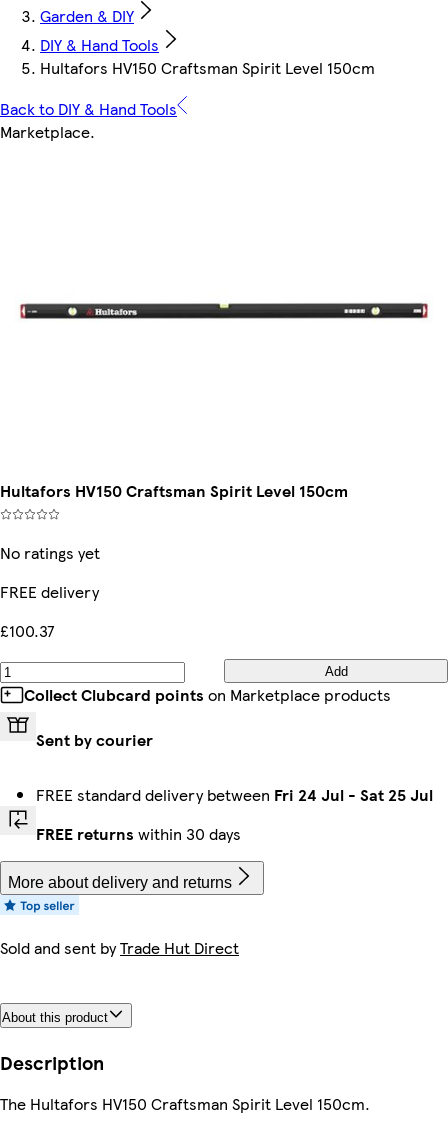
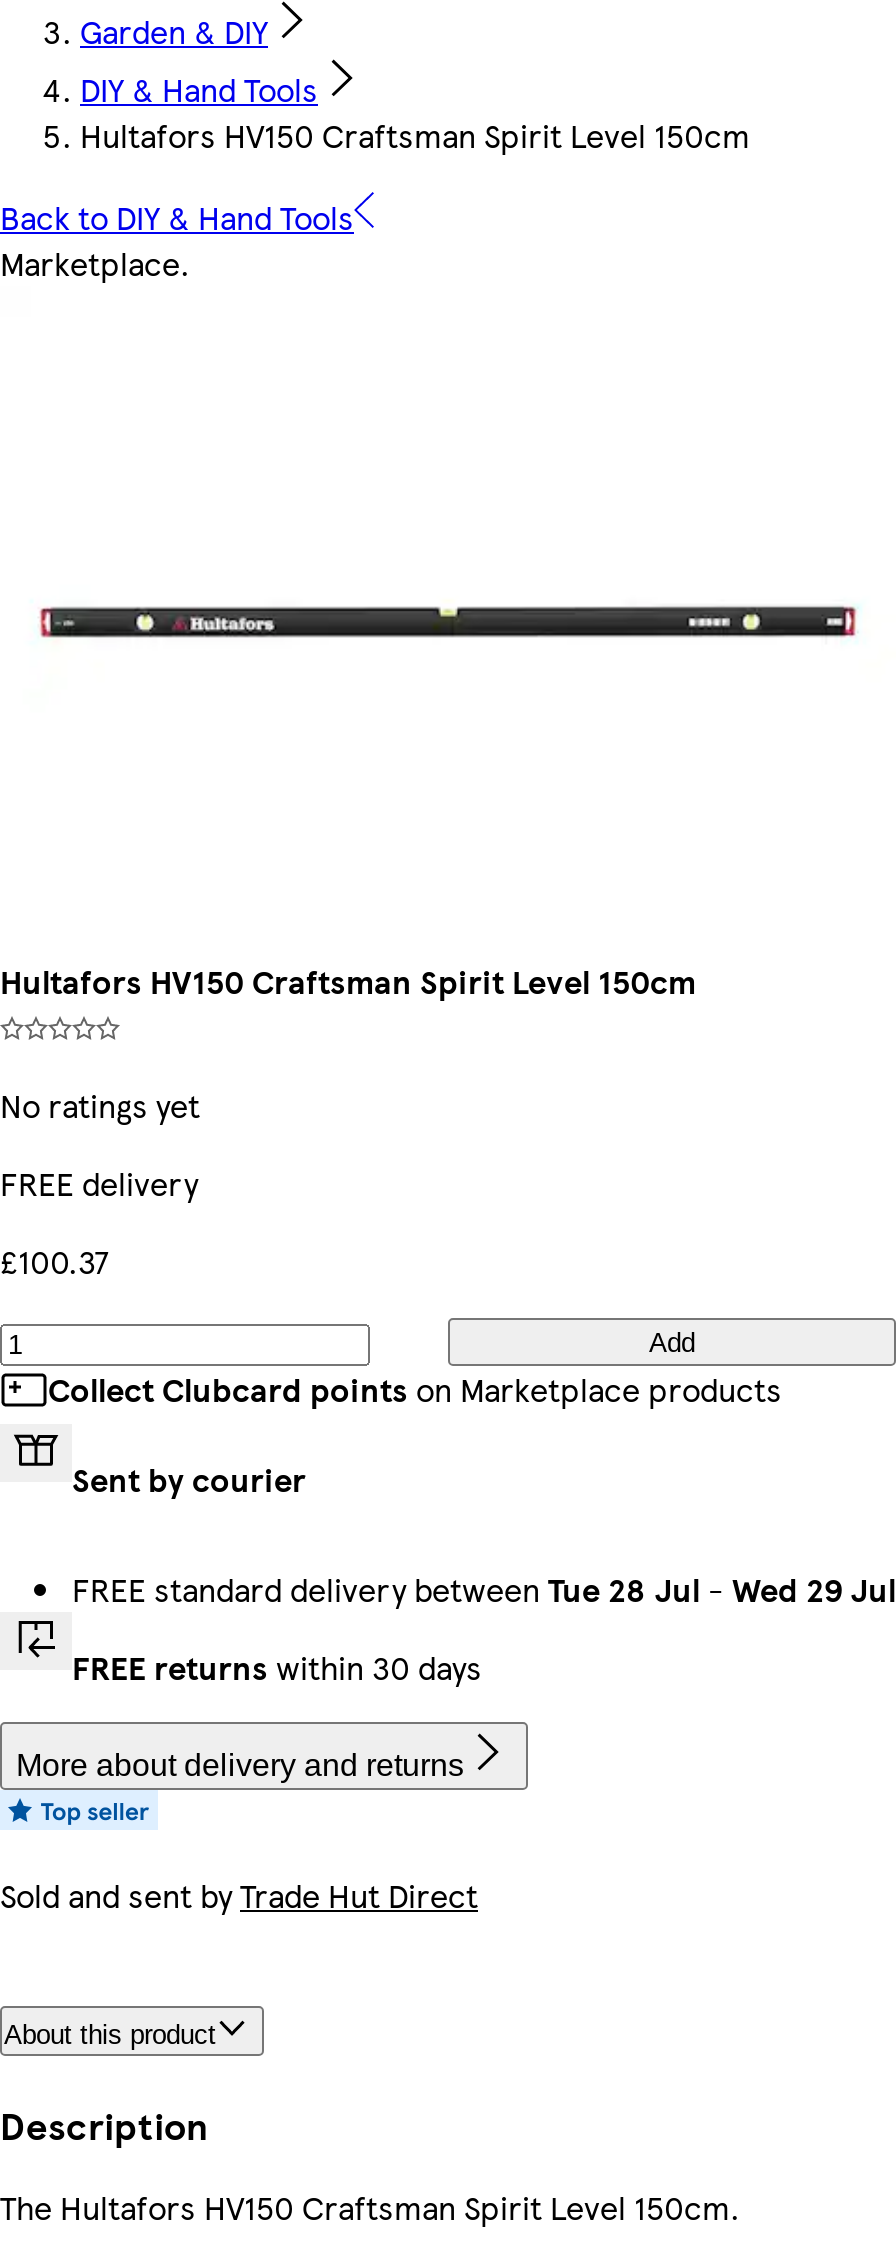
[36,783,433,806] FREE standard delivery between Fri 24 Jul - Sat 25 Jul -> [72,1566,896,1612] FREE standard delivery between Tue 28 Jul - Wed 29 Jul

